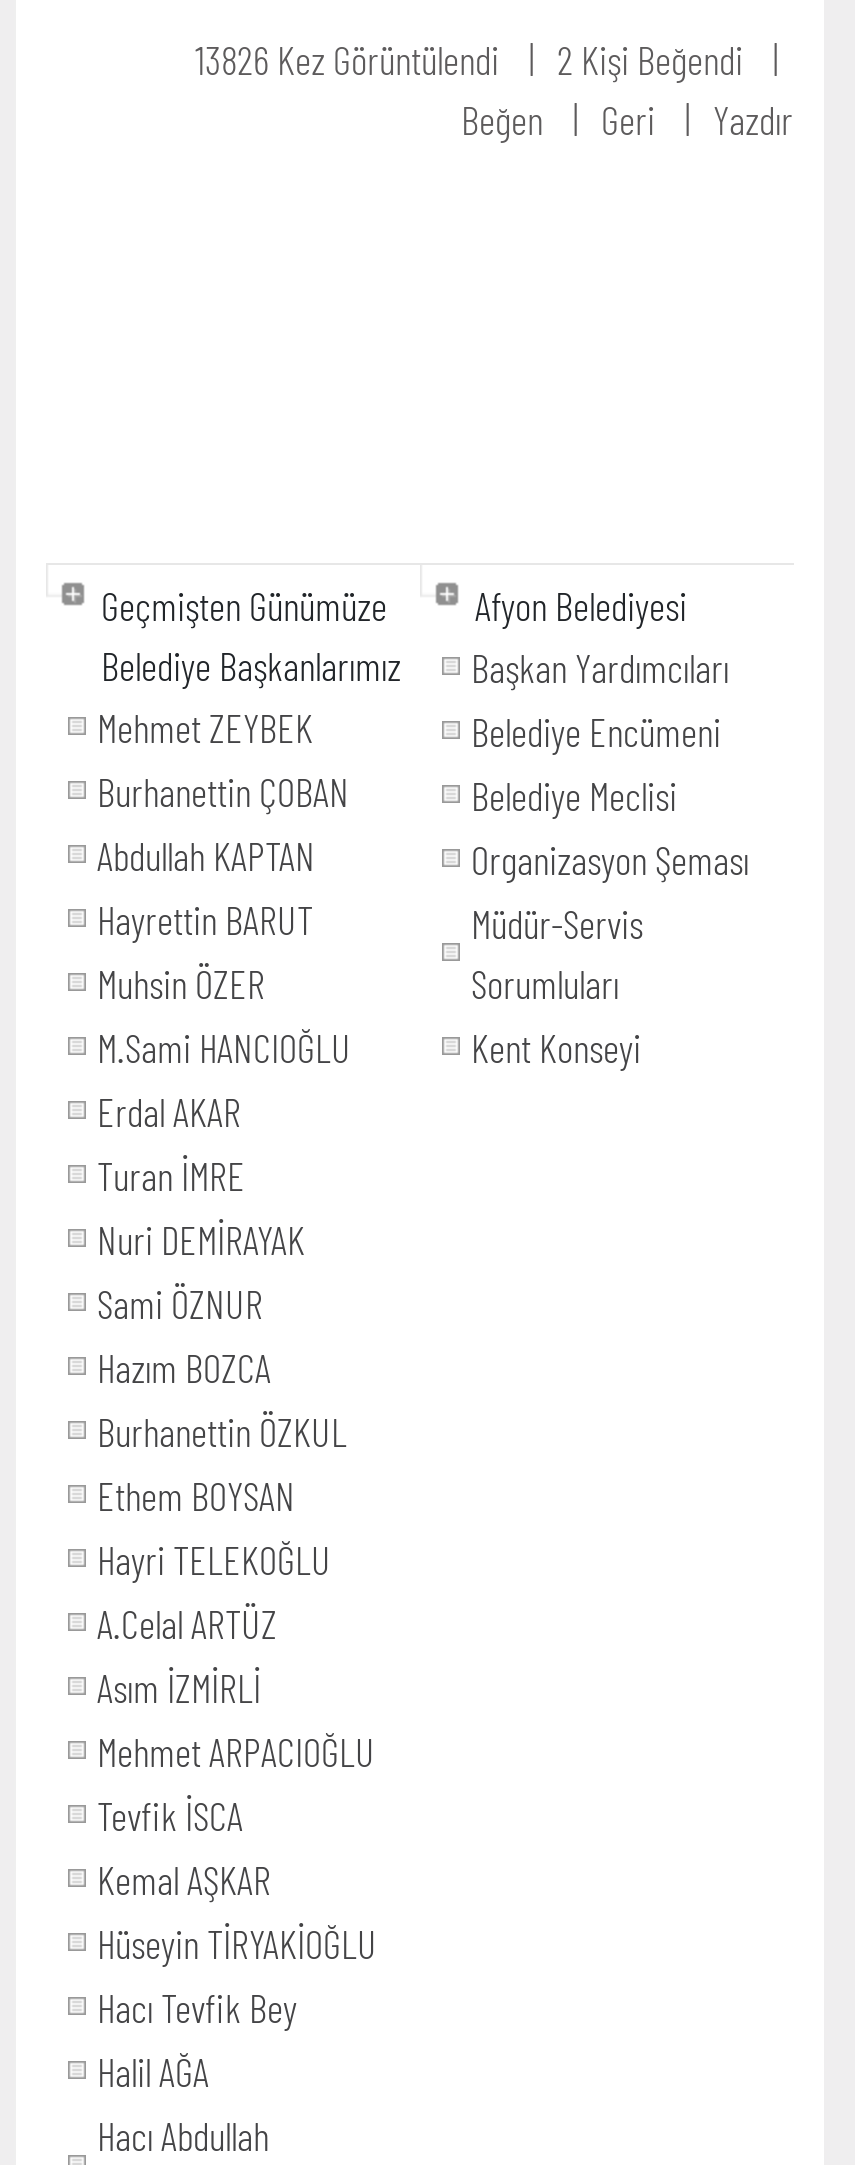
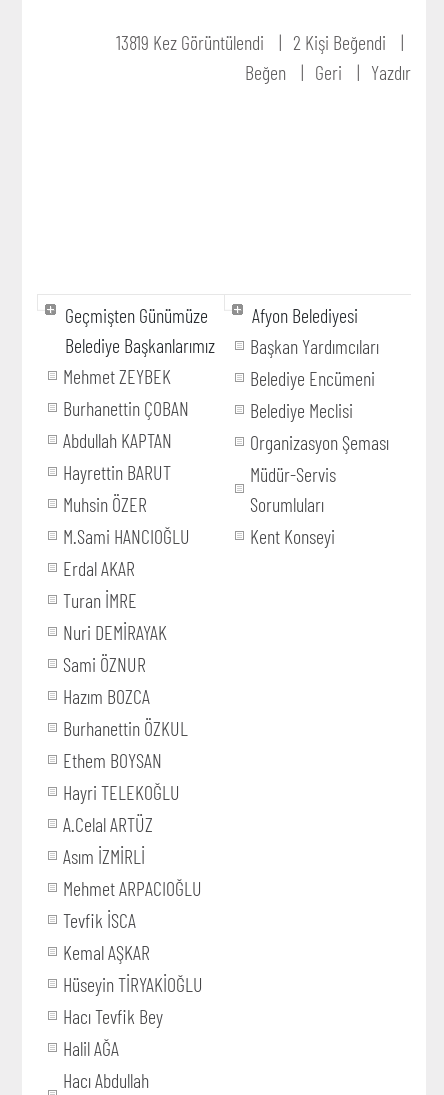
[195,35,499,83] 13826 Kez Görüntülendi -> [115,30,263,54] 13819 Kez Görüntülendi

